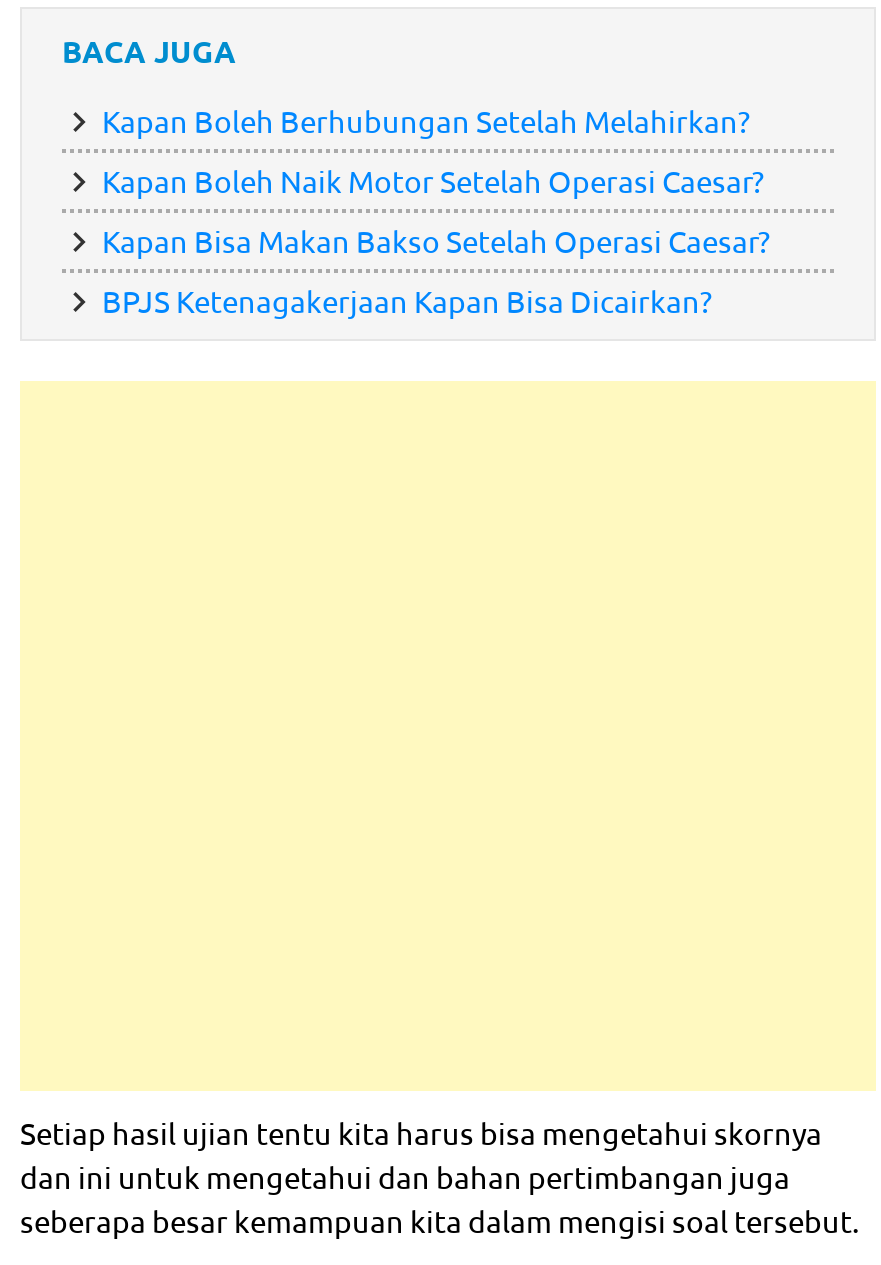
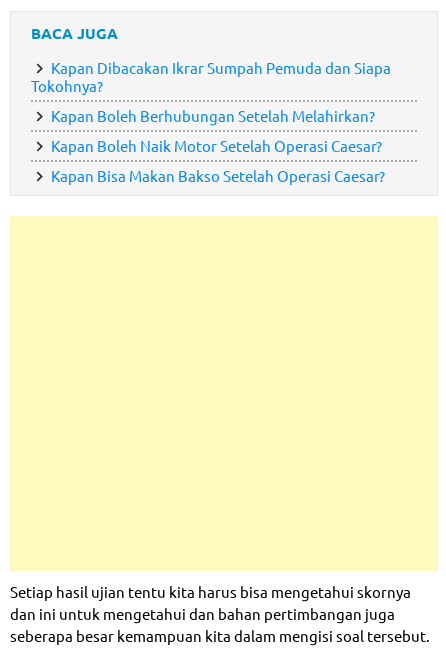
none -> [31,58,391,95] Kapan Dibacakan Ikrar Sumpah Pemuda dan Siapa | Tokohnya?
moved [102,100,770,258] -> [51,106,385,185]: Kapan Boleh Berhubungan Setelah Melahirkan? | Kapan Boleh Naik Motor Setelah Operasi Caesar? | Kapan Bisa Makan Bakso Setelah Operasi Caesar?
[102,280,712,318] BPJS Ketenagakerjaan Kapan Bisa Dicairkan? -> none

